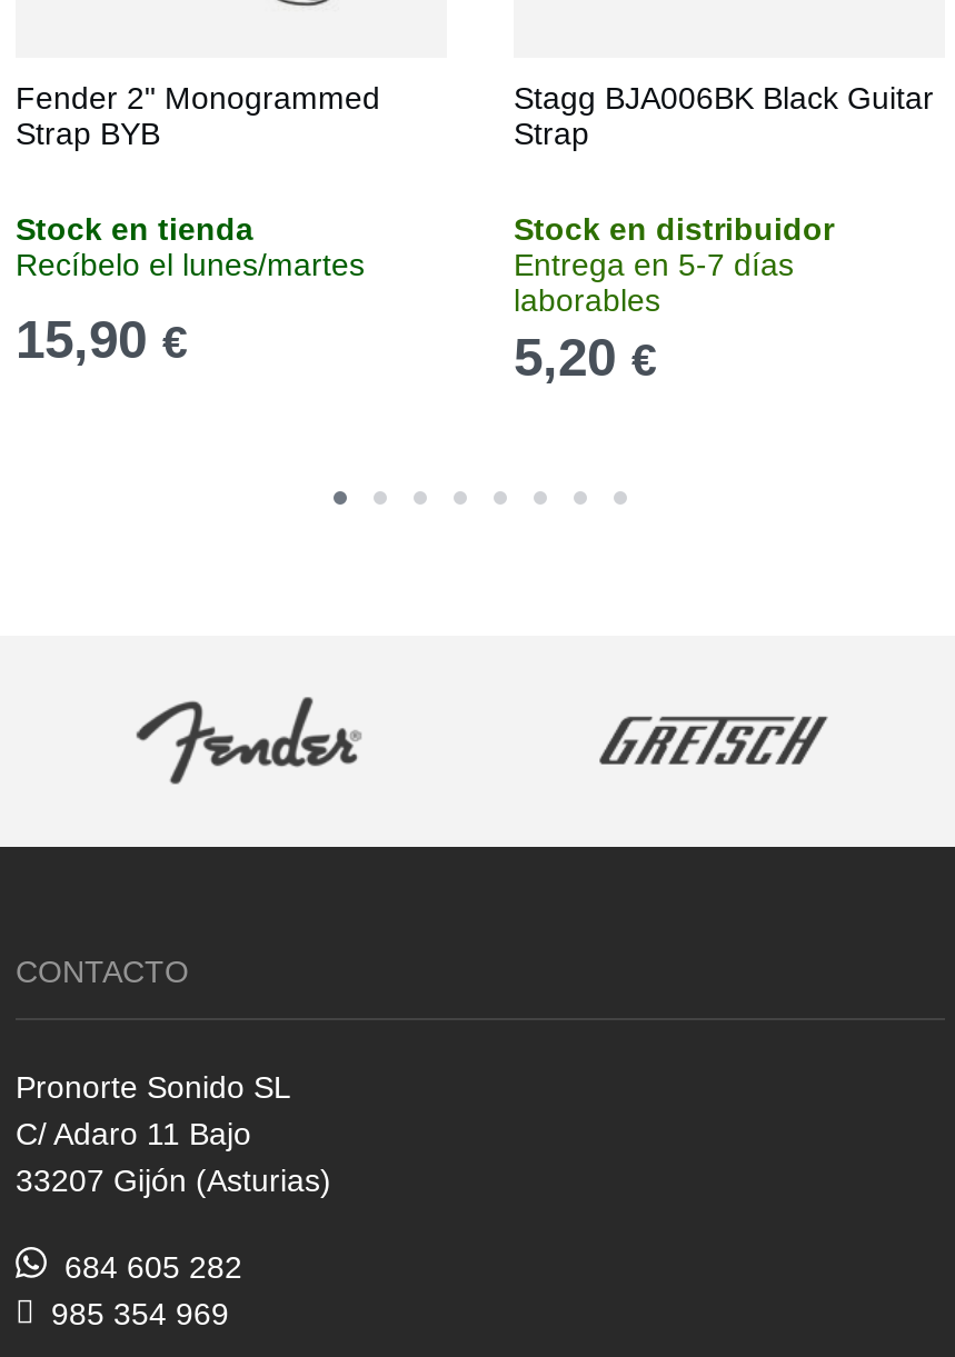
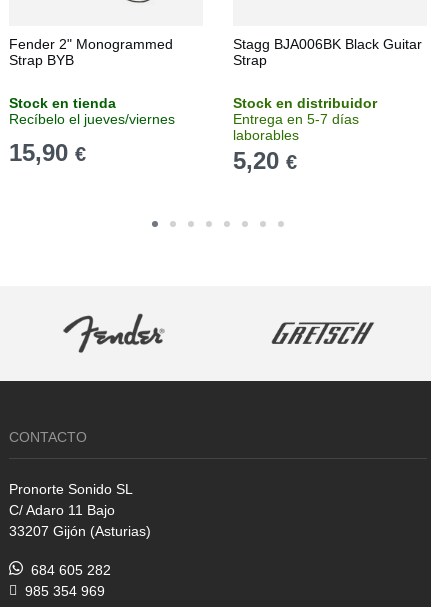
[16,247,365,282] Recíbelo el lunes/martes -> [9,111,175,127] Recíbelo el jueves/viernes

